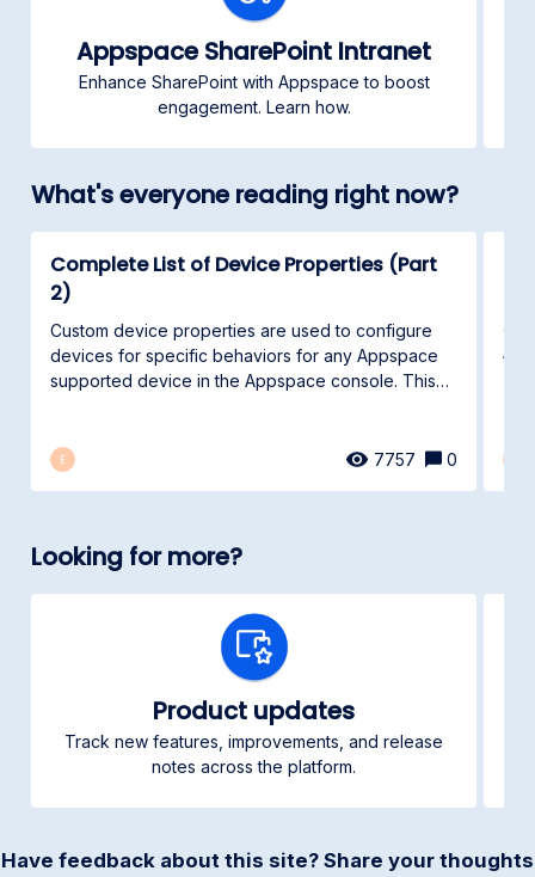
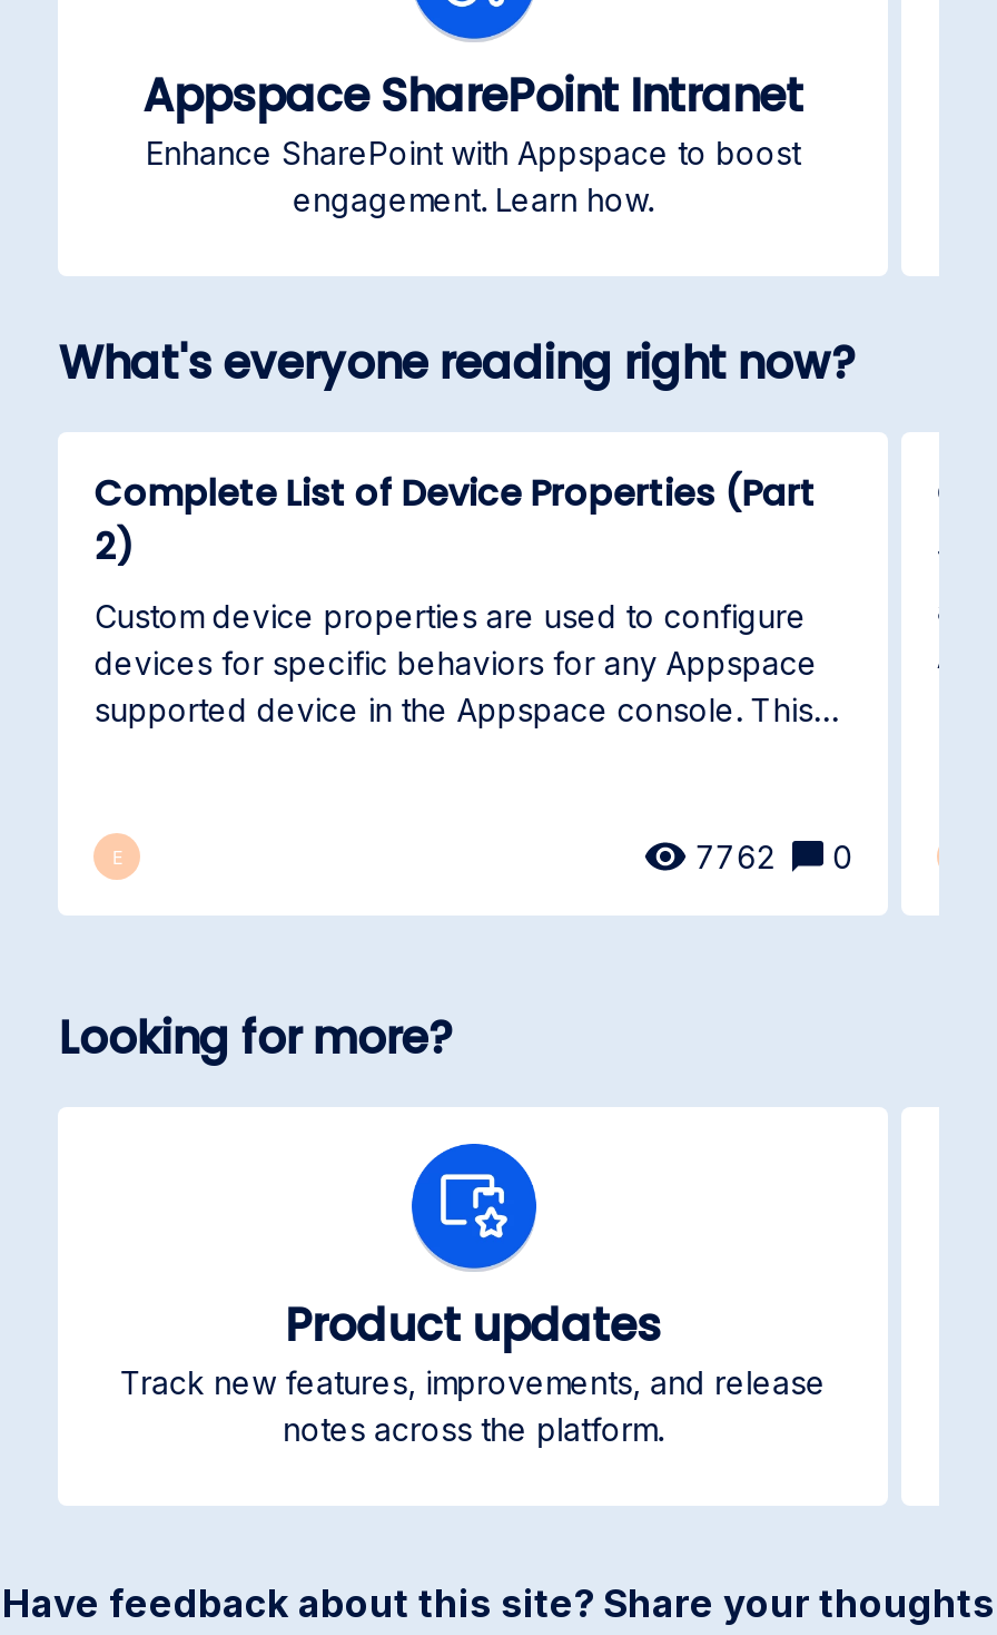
[374,449,457,470] 7757 0 -> [696,838,852,875] 7762 0

